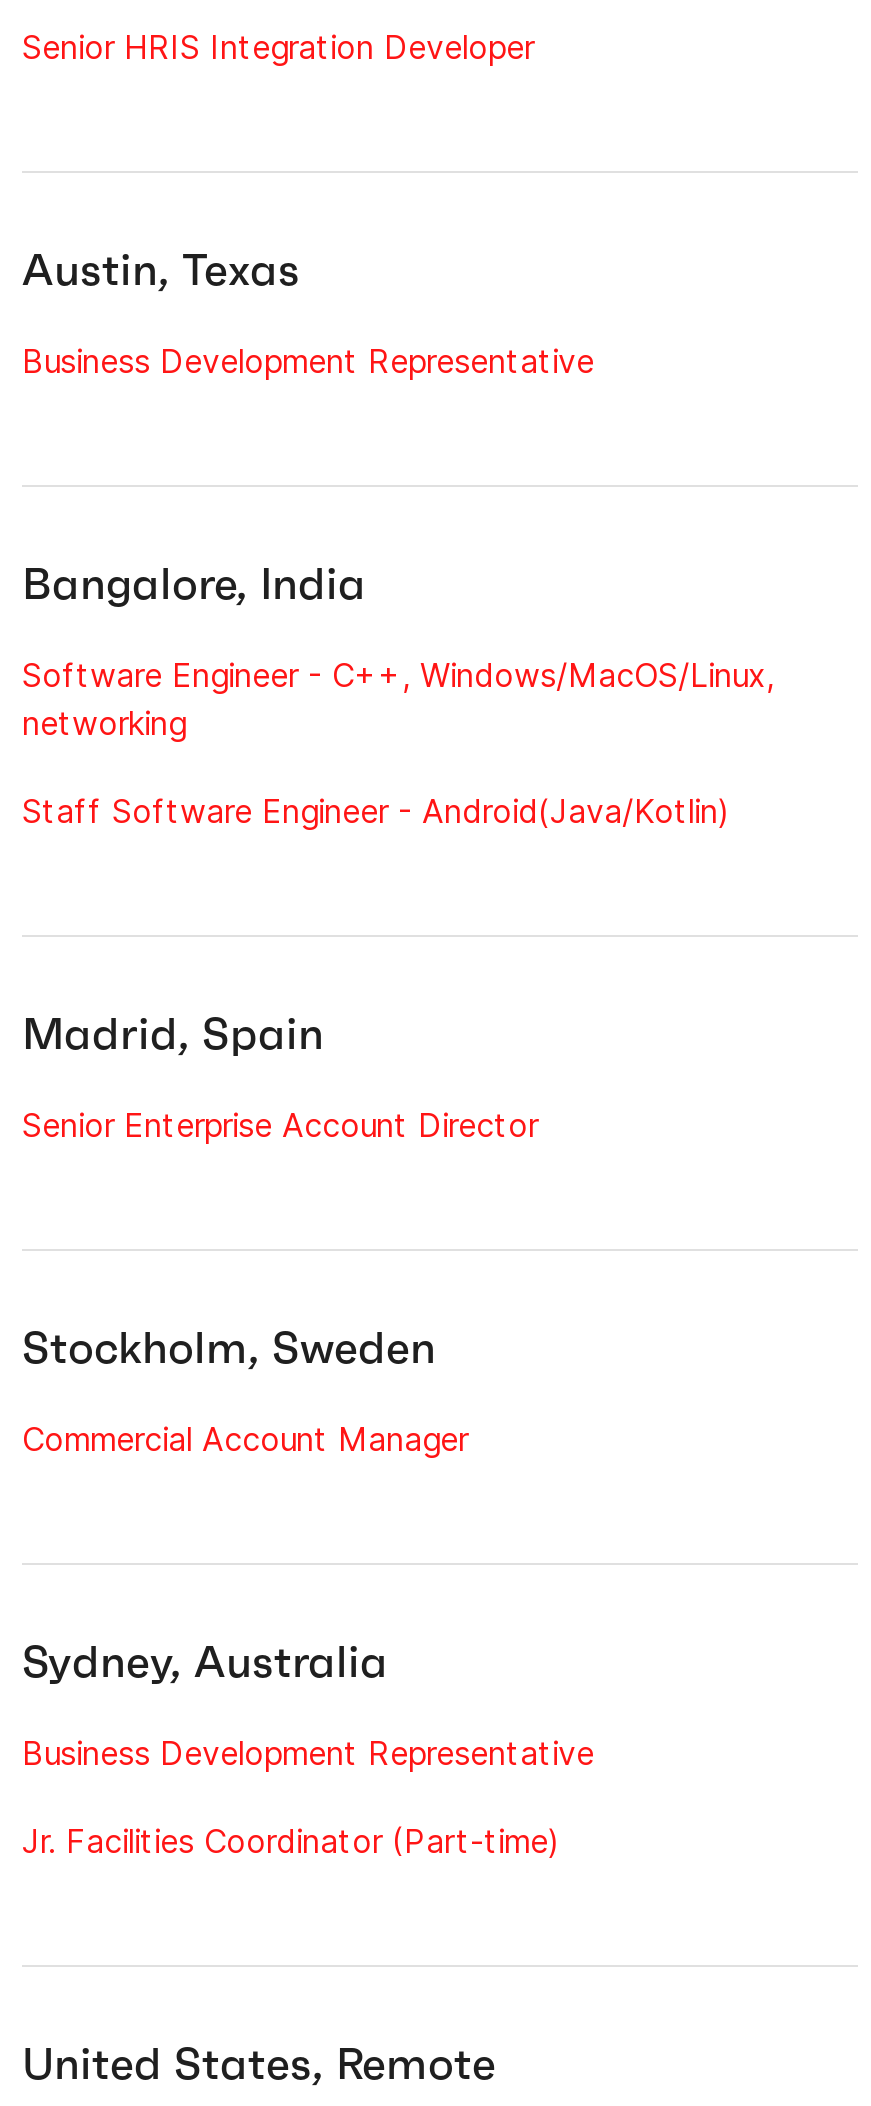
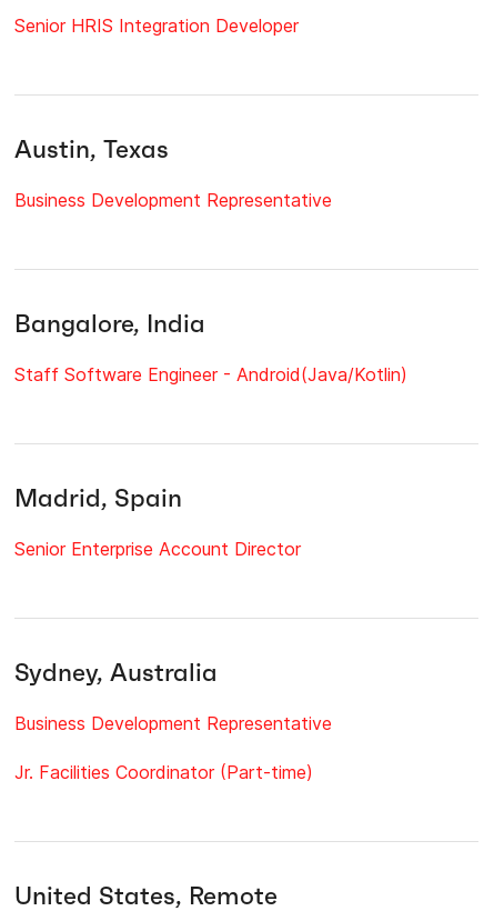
[22,655,774,743] Software Engineer - C++, Windows/MacOS/Linux, | networking -> none
[22,1321,468,1459] Stockholm, Sweden | Commercial Account Manager -> none

